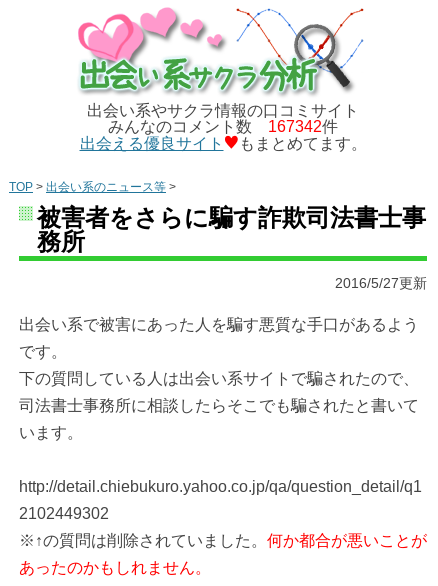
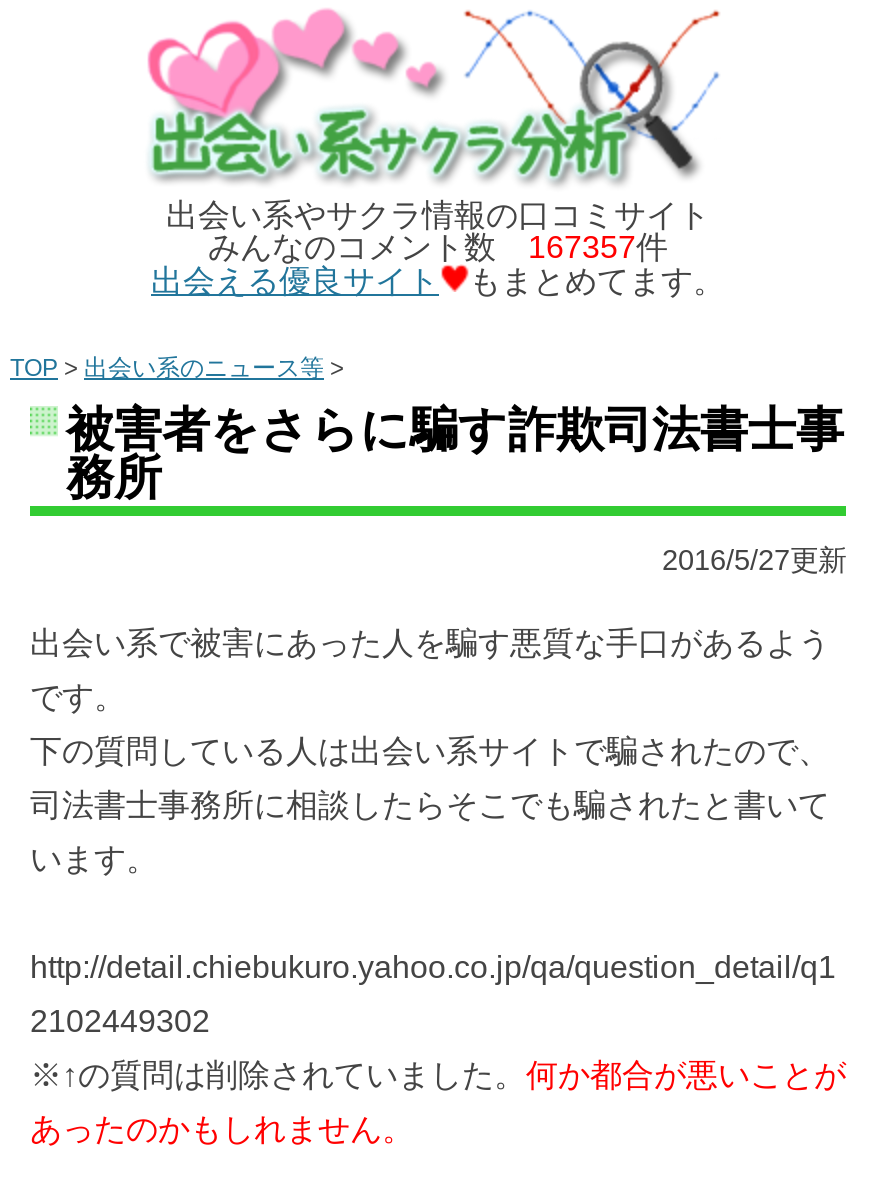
[108,118,338,135] みんなのコメント数167342件 -> [208,230,668,264] みんなのコメント数167357件

